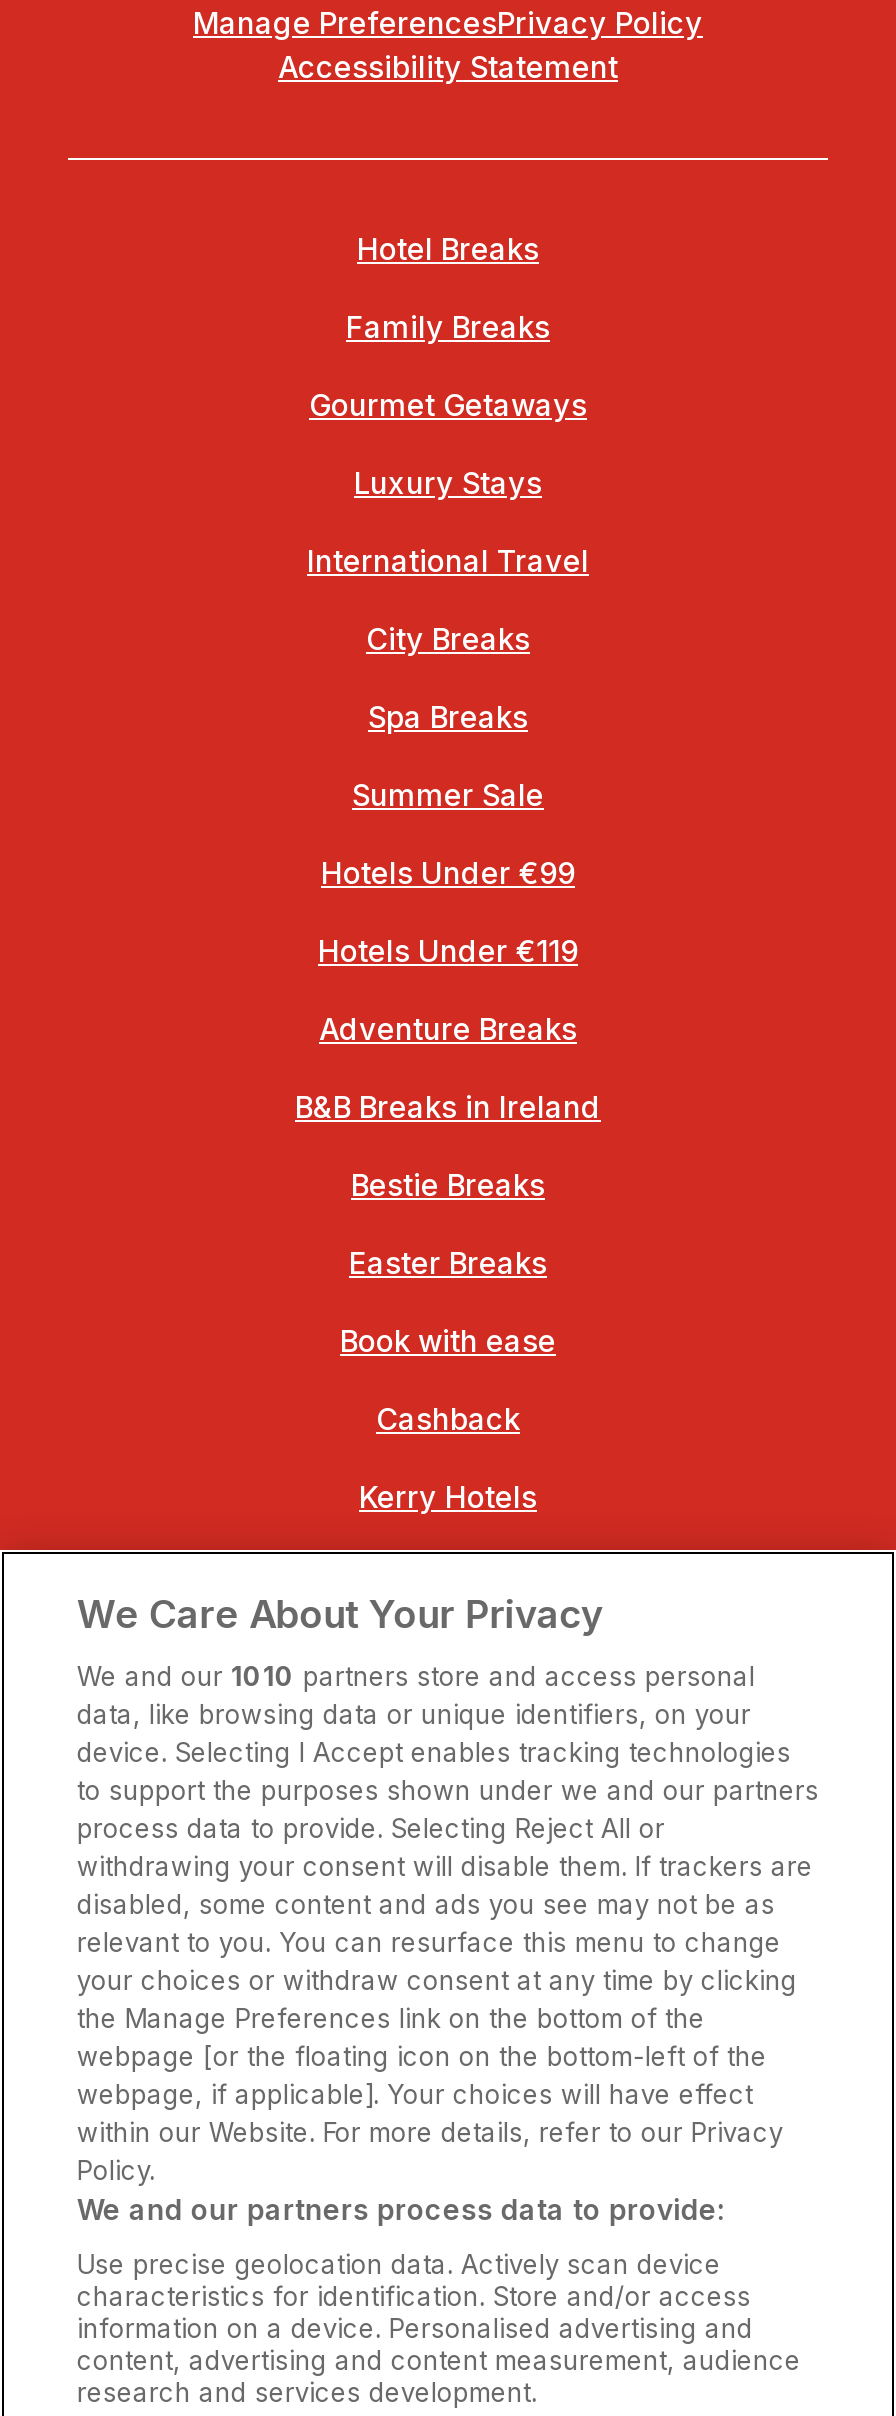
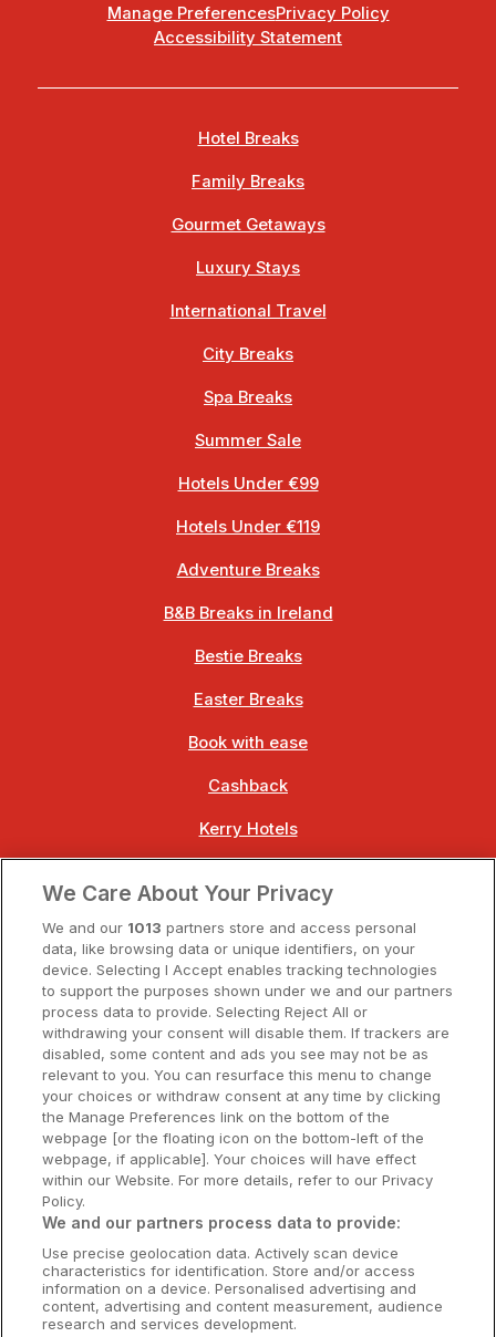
[77,1660,755,1692] We and our 1010 partners store and access personal -> [43,919,417,936] We and our 1013 partners store and access personal

